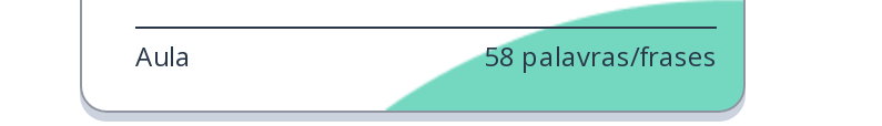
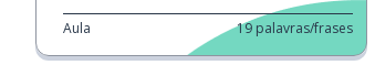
[484,37,717,75] 58 palavras/frases -> [237,19,353,37] 19 palavras/frases

